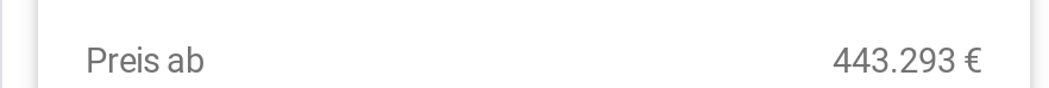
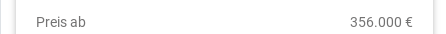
[833,41,982,82] 443.293 € -> [350,14,413,31] 356.000 €

